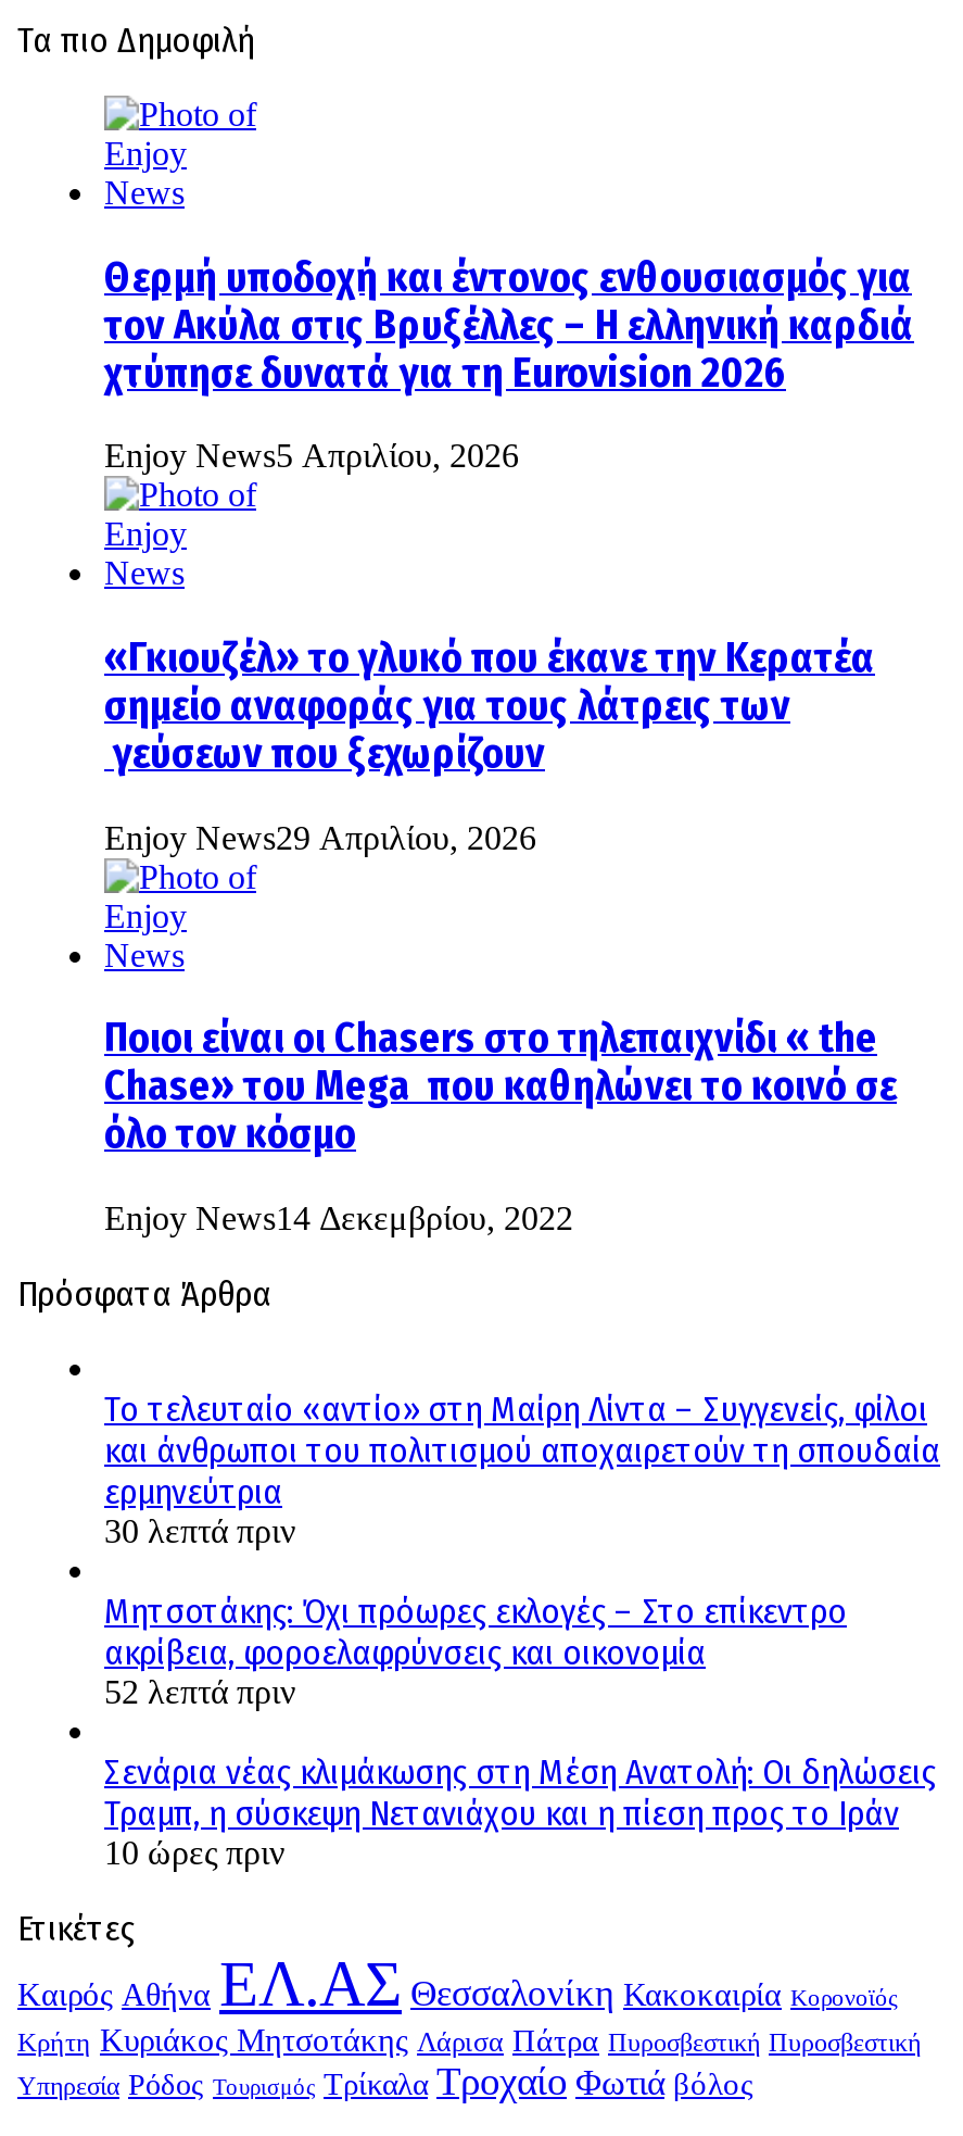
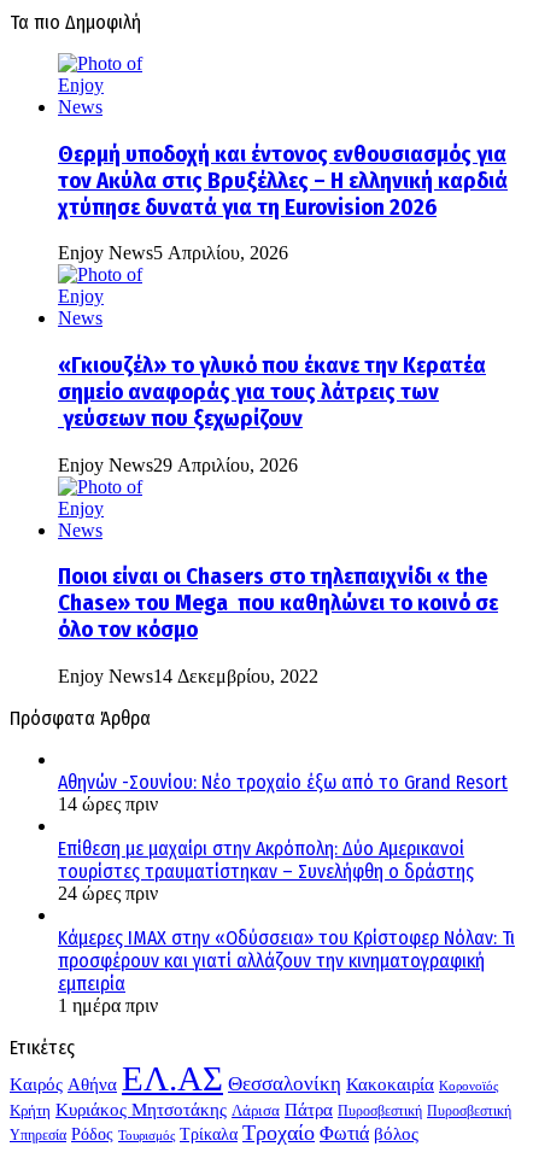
[104,1389,940,1550] Το τελευταίο «αντίο» στη Μαίρη Λίντα – Συγγενείς, φίλοι | και άνθρωποι του πολιτισμού αποχαιρετούν τη σπουδαία | ερμηνεύτρια | 30 λεπτά πριν -> [58,771,508,814] Αθηνών -Σουνίου: Νέο τροχαίο έξω από το Grand Resort | 14 ώρες πριν
[104,1591,847,1711] Μητσοτάκης: Όχι πρόωρες εκλογές – Στο επίκεντρο | ακρίβεια, φοροελαφρύνσεις και οικονομία | 52 λεπτά πριν -> [58,837,474,904] Επίθεση με μαχαίρι στην Ακρόπολη: Δύο Αμερικανοί | τουρίστες τραυματίστηκαν – Συνελήφθη ο δράστης | 24 ώρες πριν
[104,1752,936,1871] Σενάρια νέας κλιμάκωσης στη Μέση Ανατολή: Οι δηλώσεις | Τραμπ, η σύσκεψη Νετανιάχου και η πίεση προς το Ιράν | 10 ώρες πριν -> [58,927,515,1016] Κάμερες IMAX στην «Οδύσσεια» του Κρίστοφερ Νόλαν: Τι | προσφέρουν και γιατί αλλάζουν την κινηματογραφική | εμπειρία | 1 ημέρα πριν

